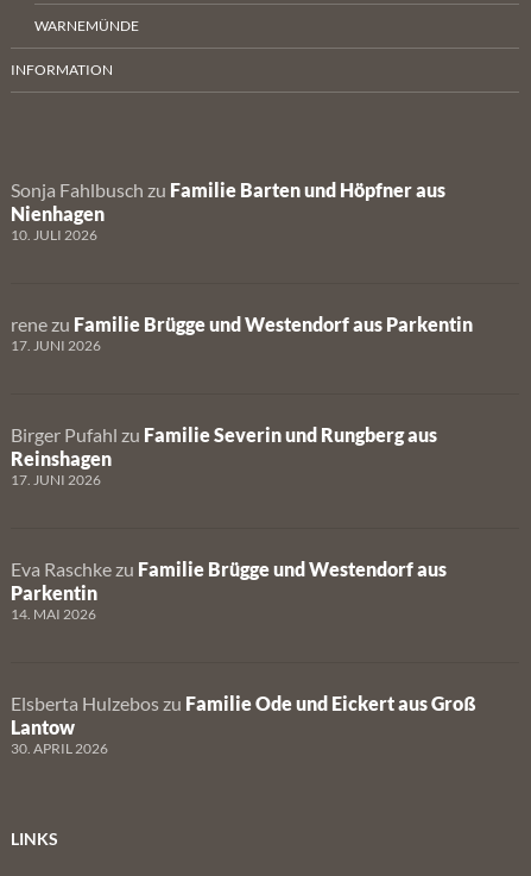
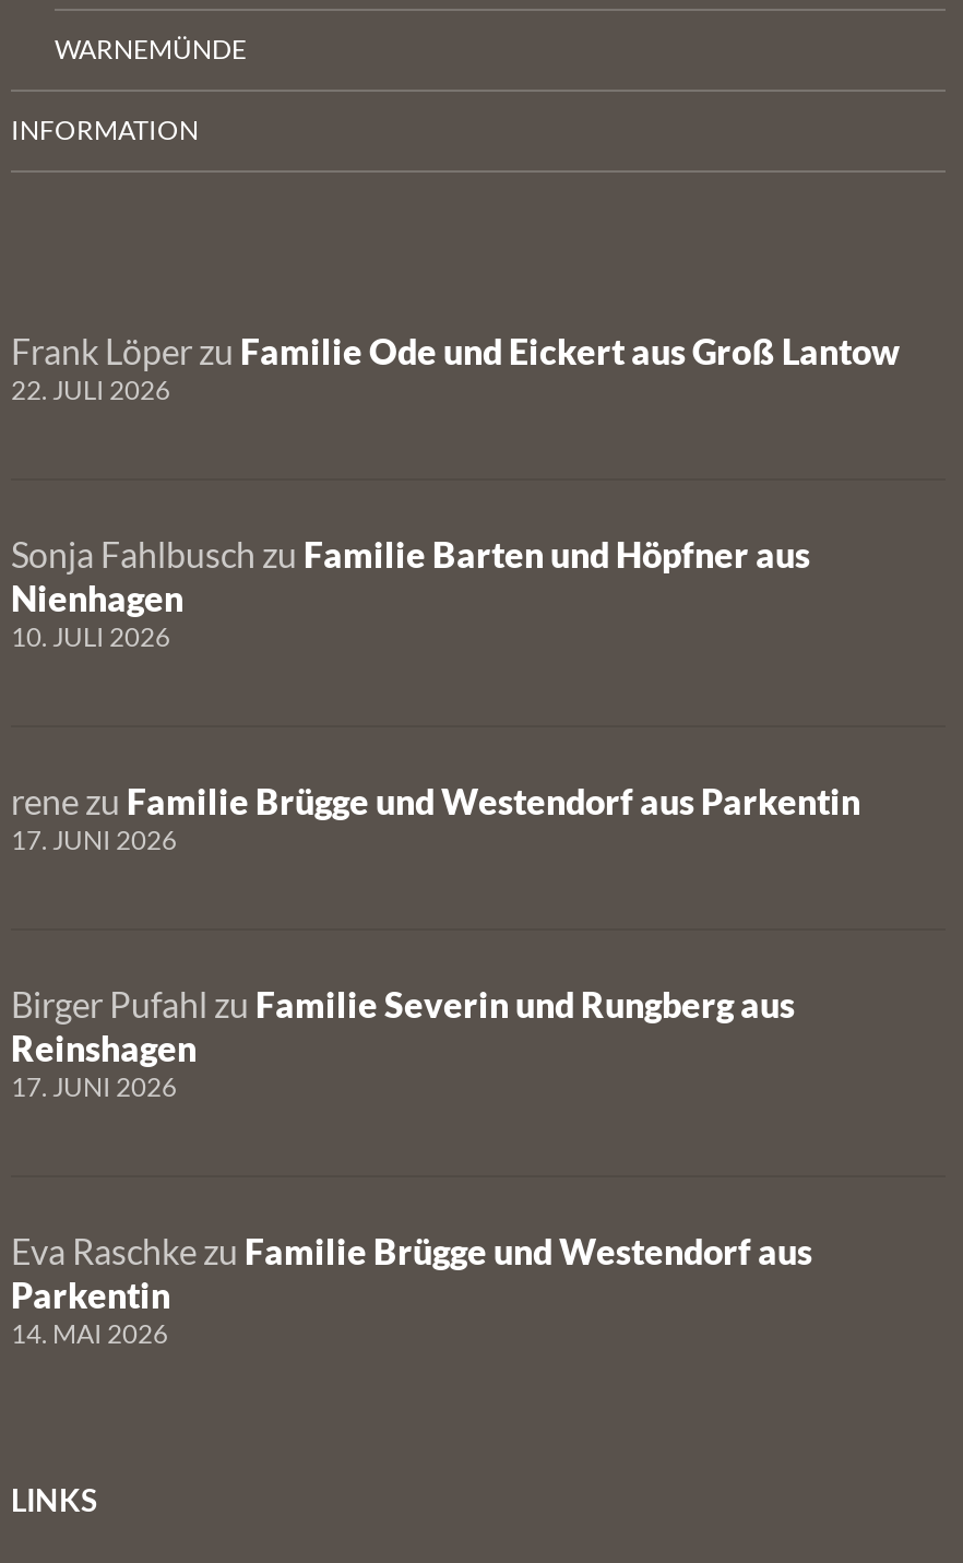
none -> [11,330,900,406] Frank Löper zu Familie Ode und Eickert aus Groß Lantow | 22. JULI 2026
moved [11,178,473,623] -> [11,533,860,1350]: Sonja Fahlbusch zu Familie Barten und Höpfner aus | Nienhagen | 10. JULI 2026 | ... | Parkentin | 14. MAI 2026
[11,692,476,757] Elsberta Hulzebos zu Familie Ode und Eickert aus Groß | Lantow | 30. APRIL 2026 -> none

